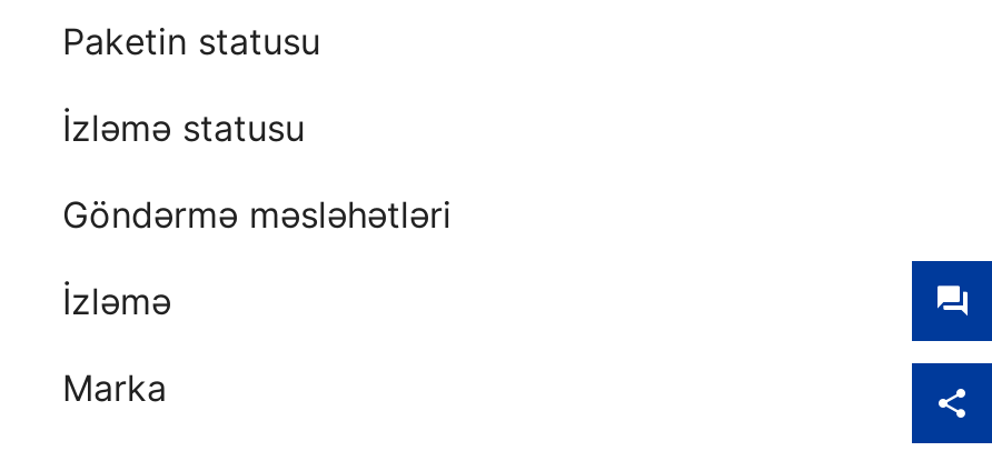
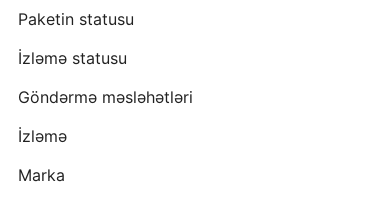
[910,259,985,343] [image] -> none
[910,361,985,445] [image] -> none

